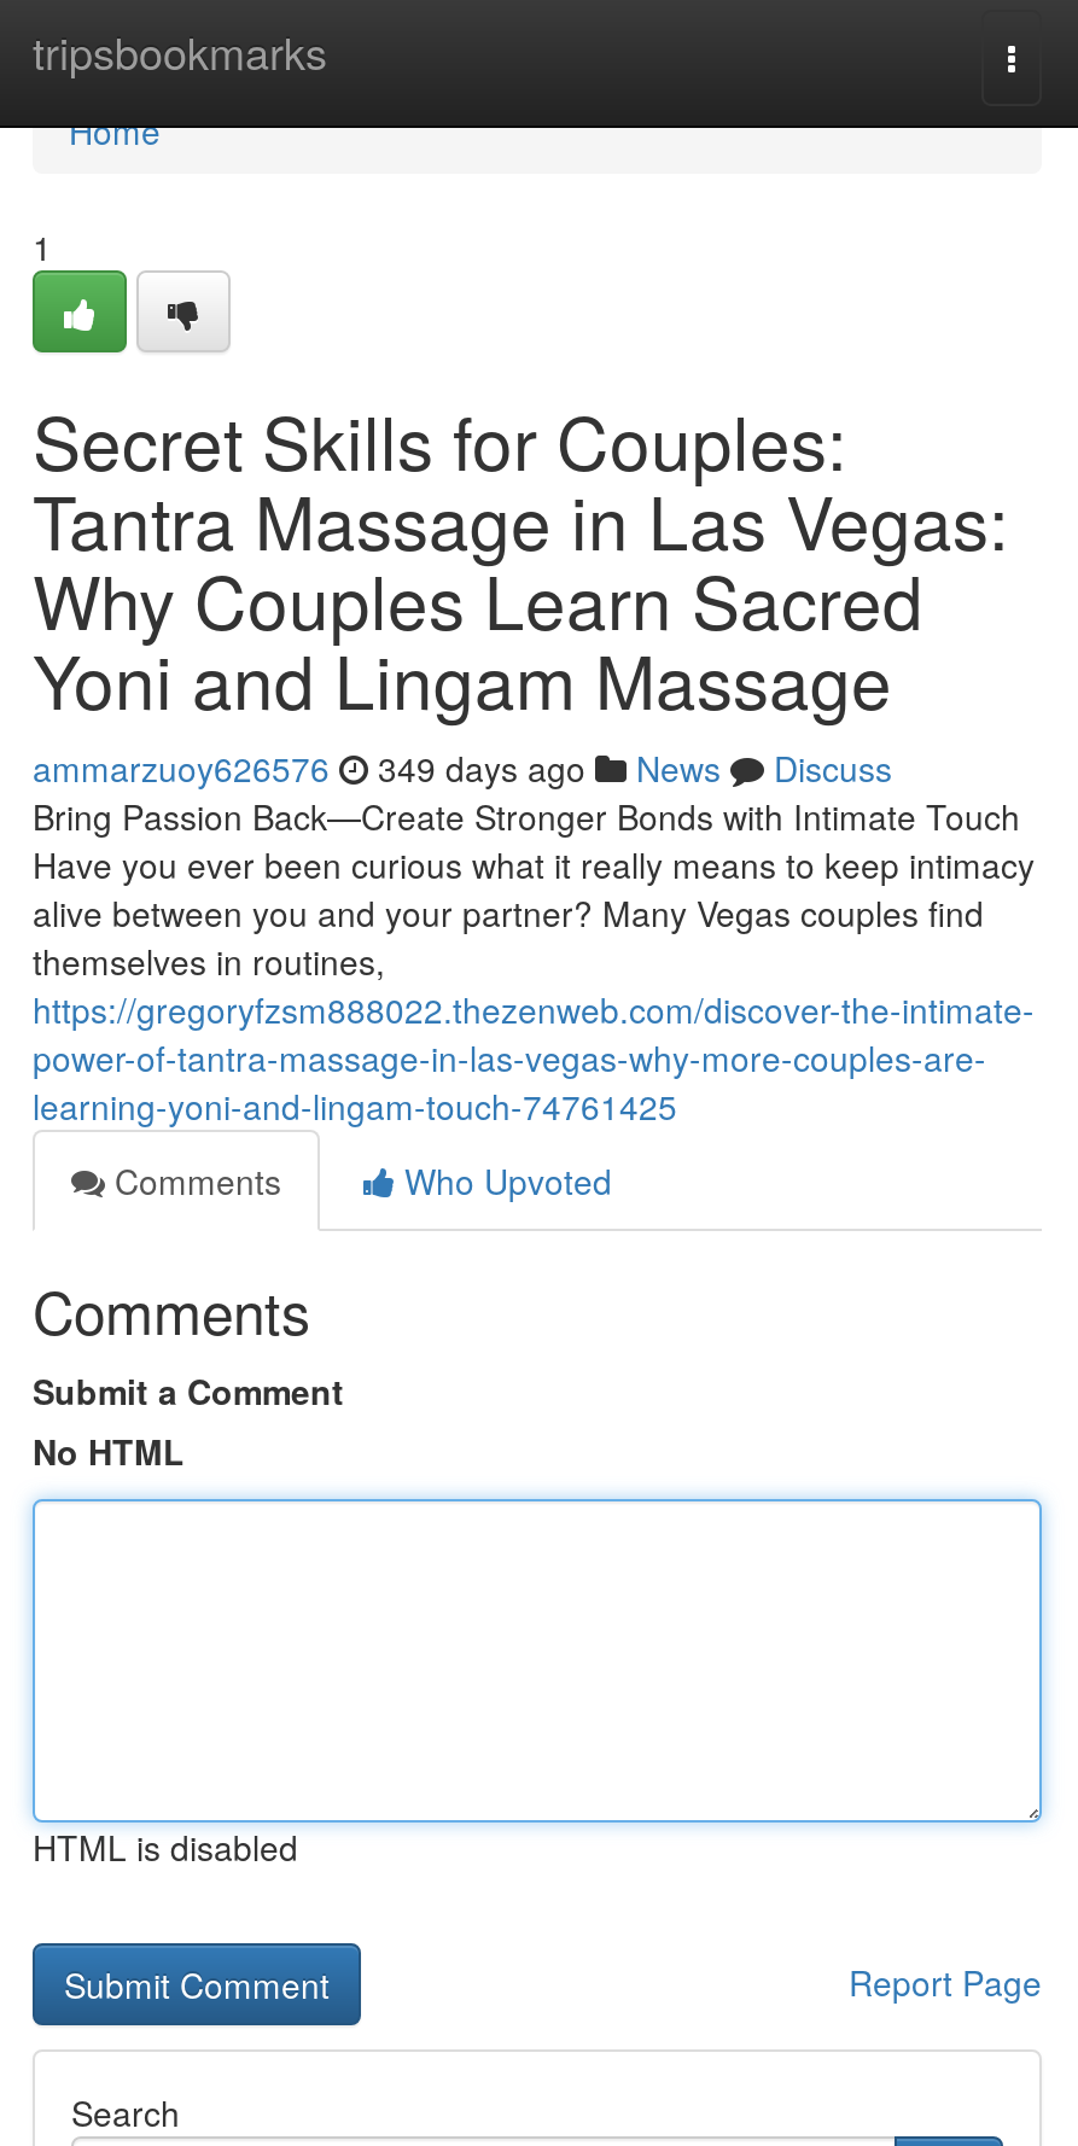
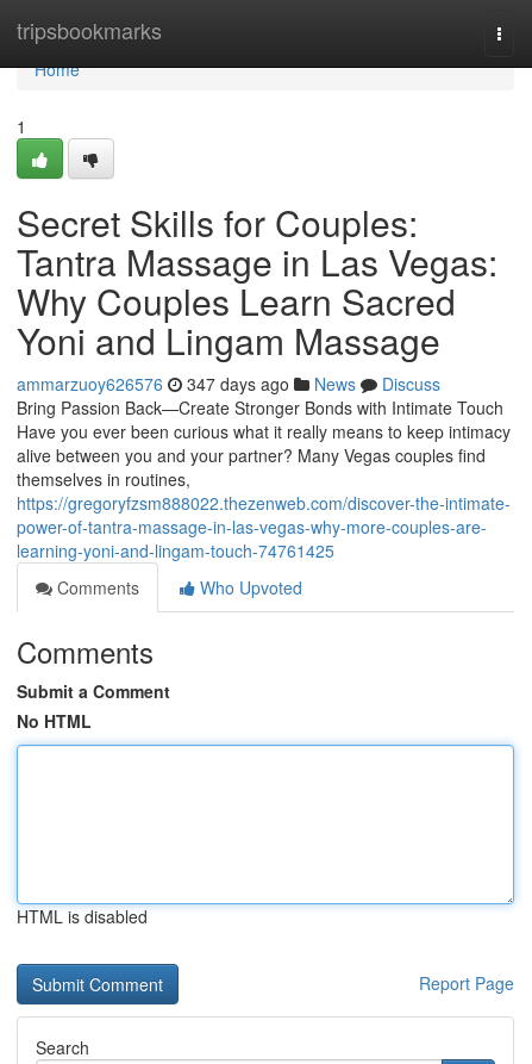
[33,743,892,792] ammarzuoy626576 349 days ago News Discuss -> [17,372,440,396] ammarzuoy626576 347 days ago News Discuss

